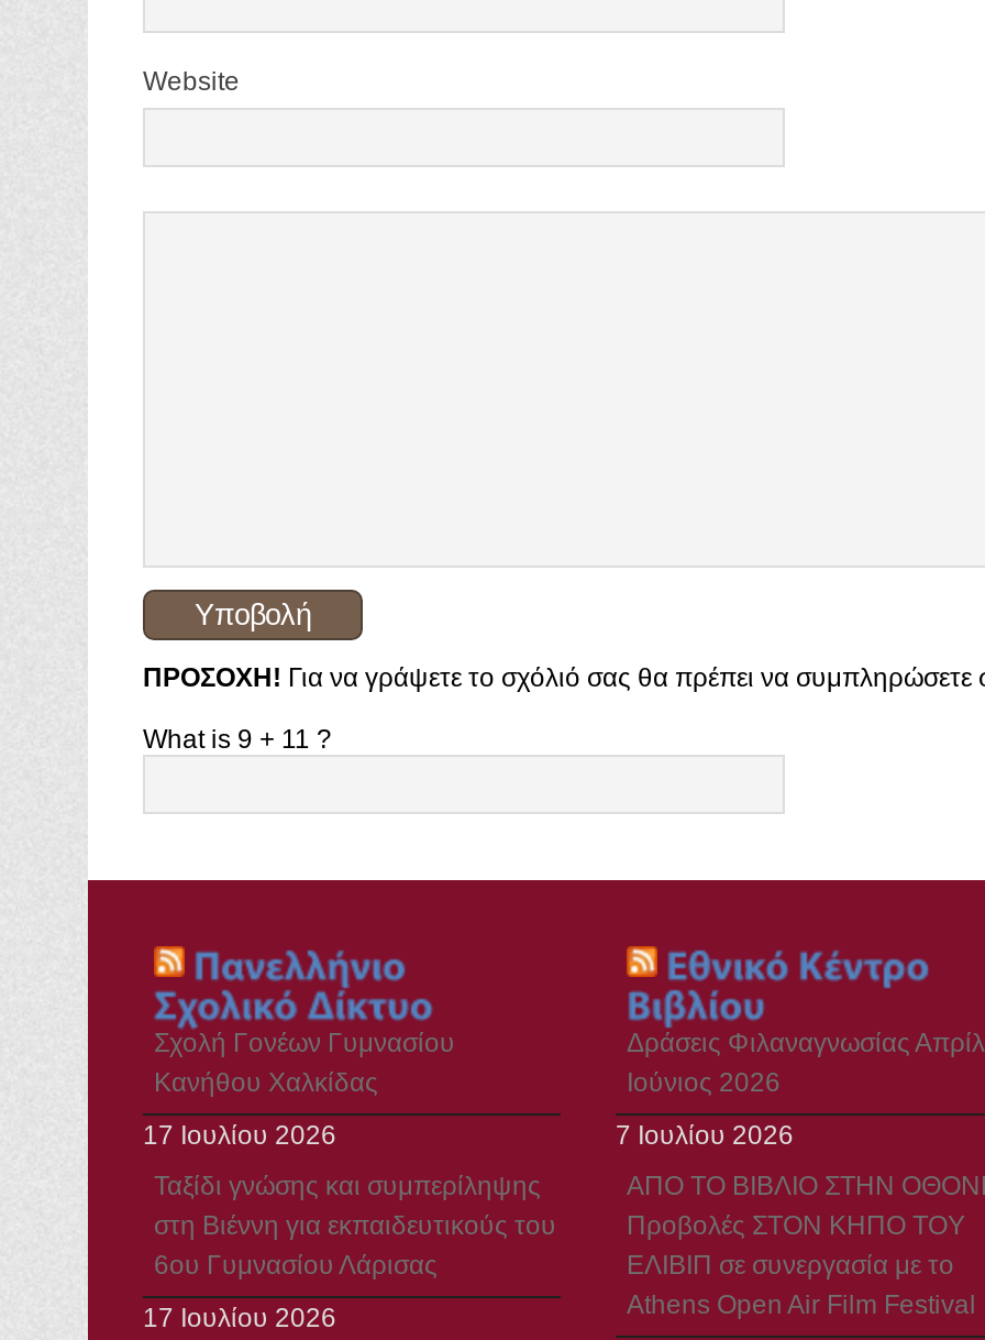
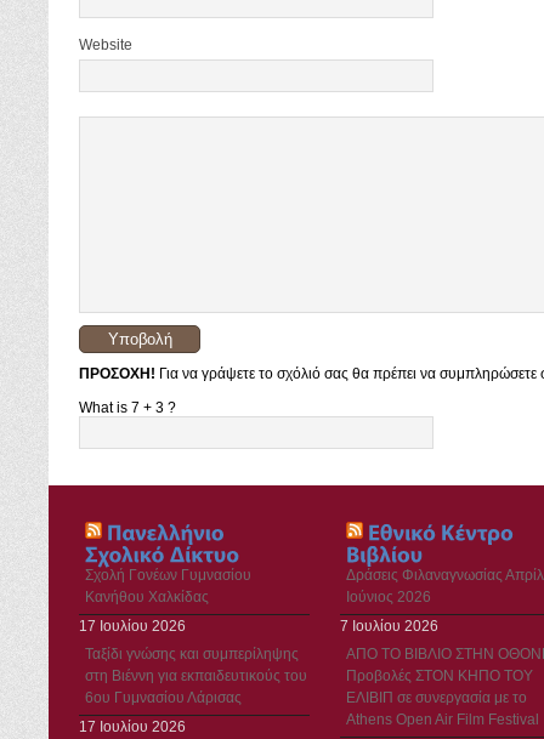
[143,724,332,755] What is 9 + 11 ? -> [79,399,176,416] What is 7 + 3 ?

